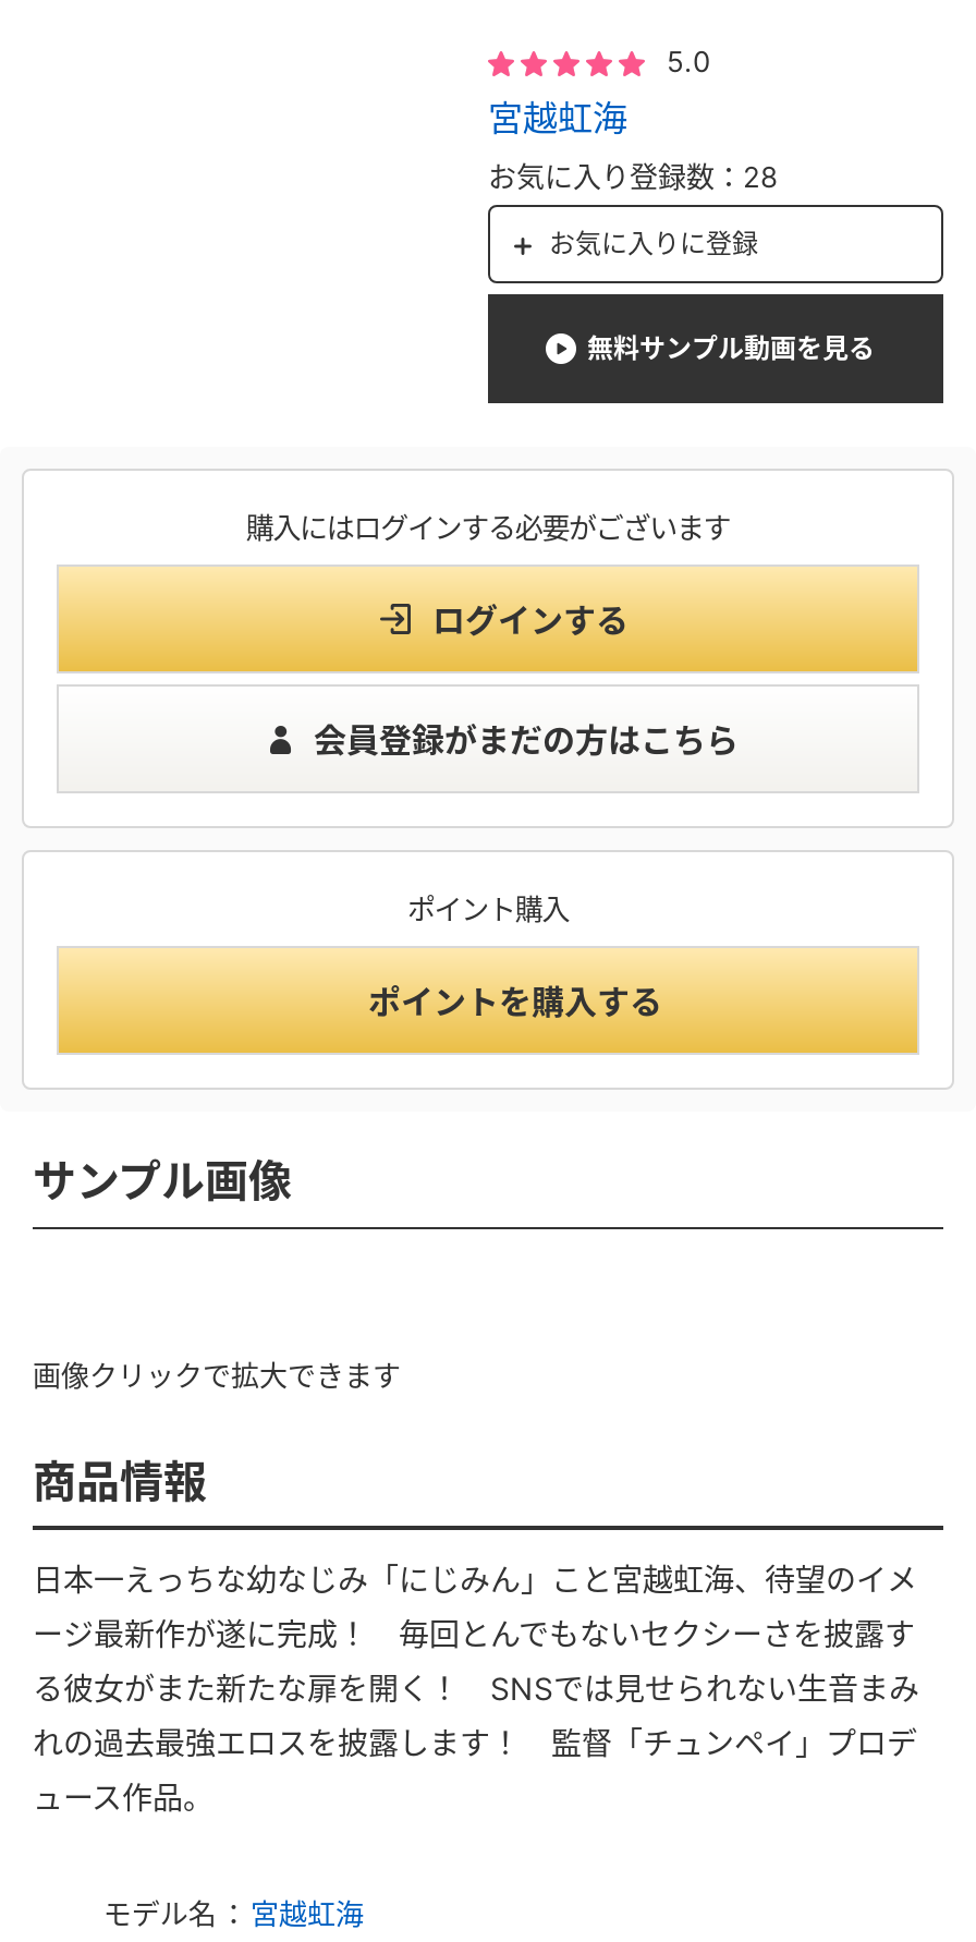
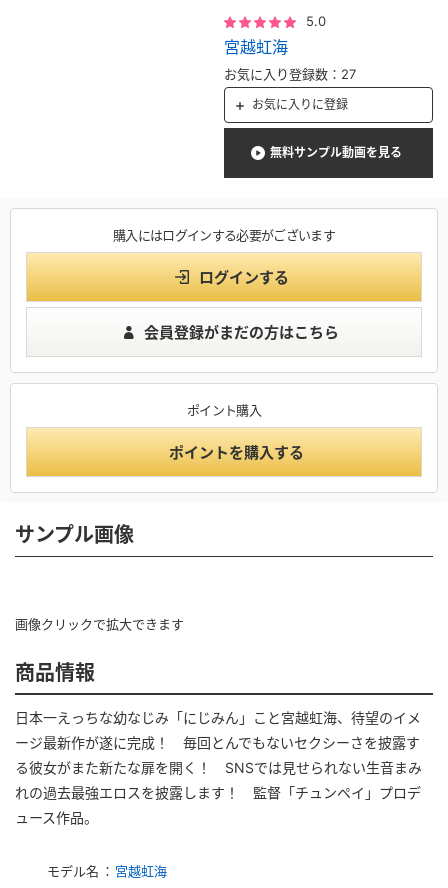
[488,158,778,194] お気に入り登録数：28 -> [224,65,356,82] お気に入り登録数：27

